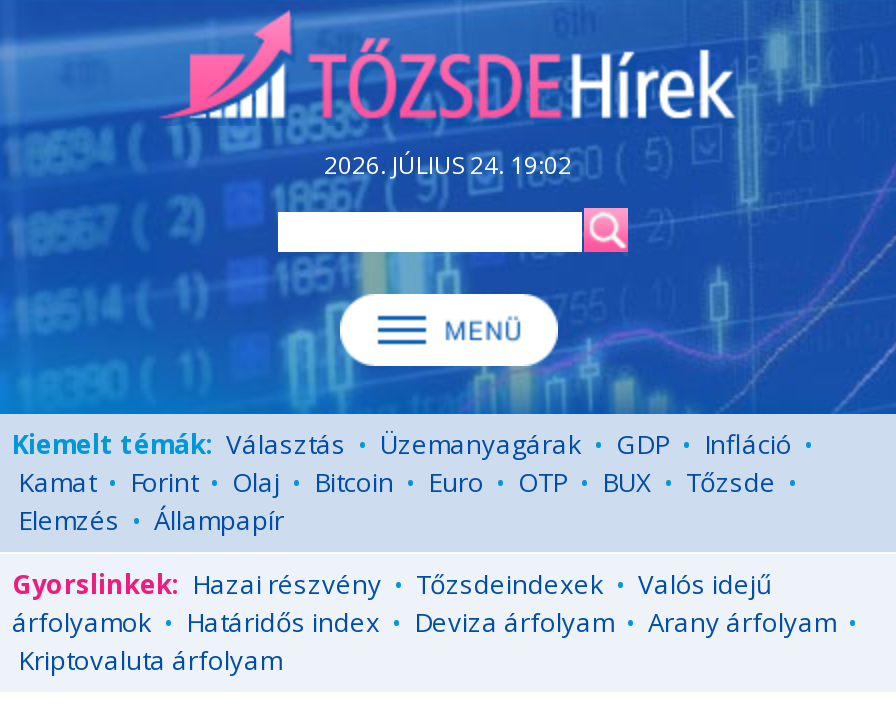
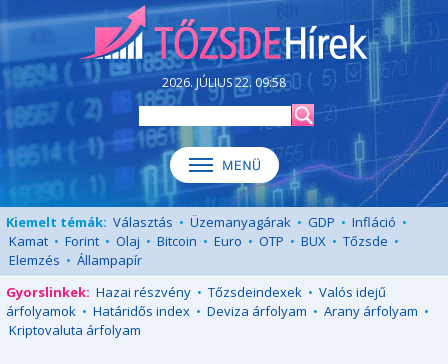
[324,148,572,182] 2026. JÚLIUS 24. 19:02 -> [162,74,286,91] 2026. JÚLIUS 22. 09:58

